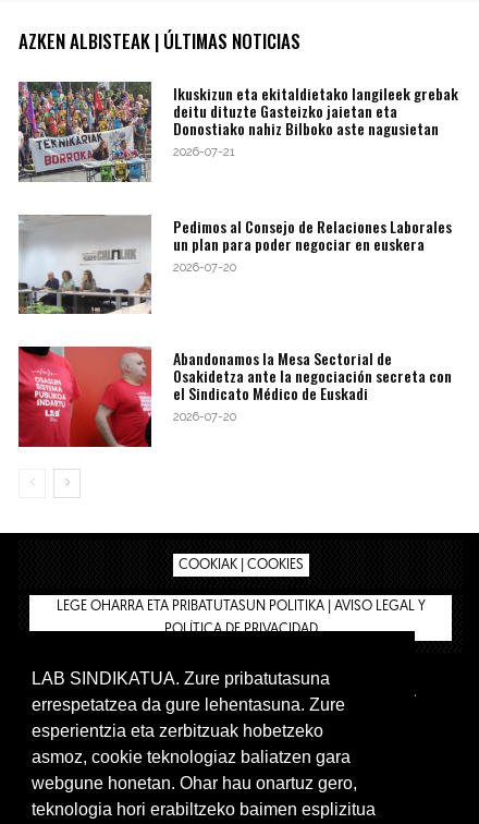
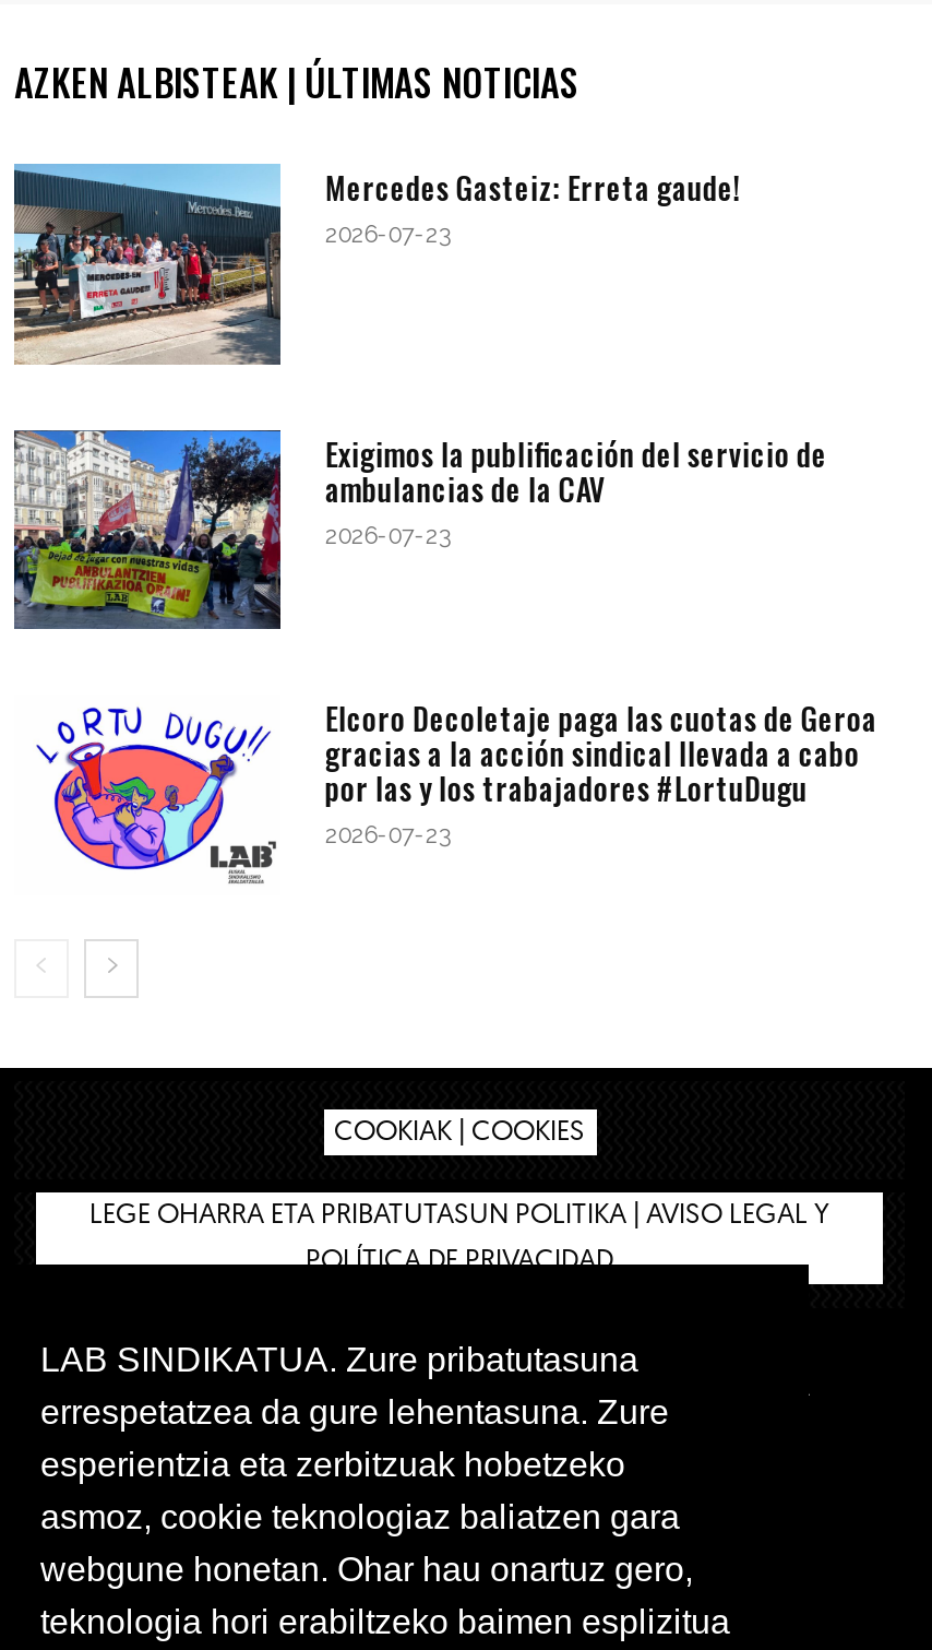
[17,81,459,182] [image] | Ikuskizun eta ekitaldietako langileek grebak | deitu dituzte Gasteizko jaietan eta | Donostiako nahiz Bilboko aste nagusietan | 2026-07-21 -> [12,163,742,365] [image] | Mercedes Gasteiz: Erreta gaude! | 2026-07-23
[19,214,452,314] [image] | Pedimos al Consejo de Relaciones Laborales | un plan para poder negociar en euskera | 2026-07-20 -> [12,428,827,631] [image] | Exigimos la publificación del servicio de | ambulancias de la CAV | 2026-07-23
[17,346,452,448] [image] | Abandonamos la Mesa Sectorial de | Osakidetza ante la negociación secreta con | el Sindicato Médico de Euskadi | 2026-07-20 -> [14,695,877,895] [image] | Elcoro Decoletaje paga las cuotas de Geroa | gracias a la acción sindical llevada a cabo | por las y los trabajadores #LortuDugu | 2026-07-23

